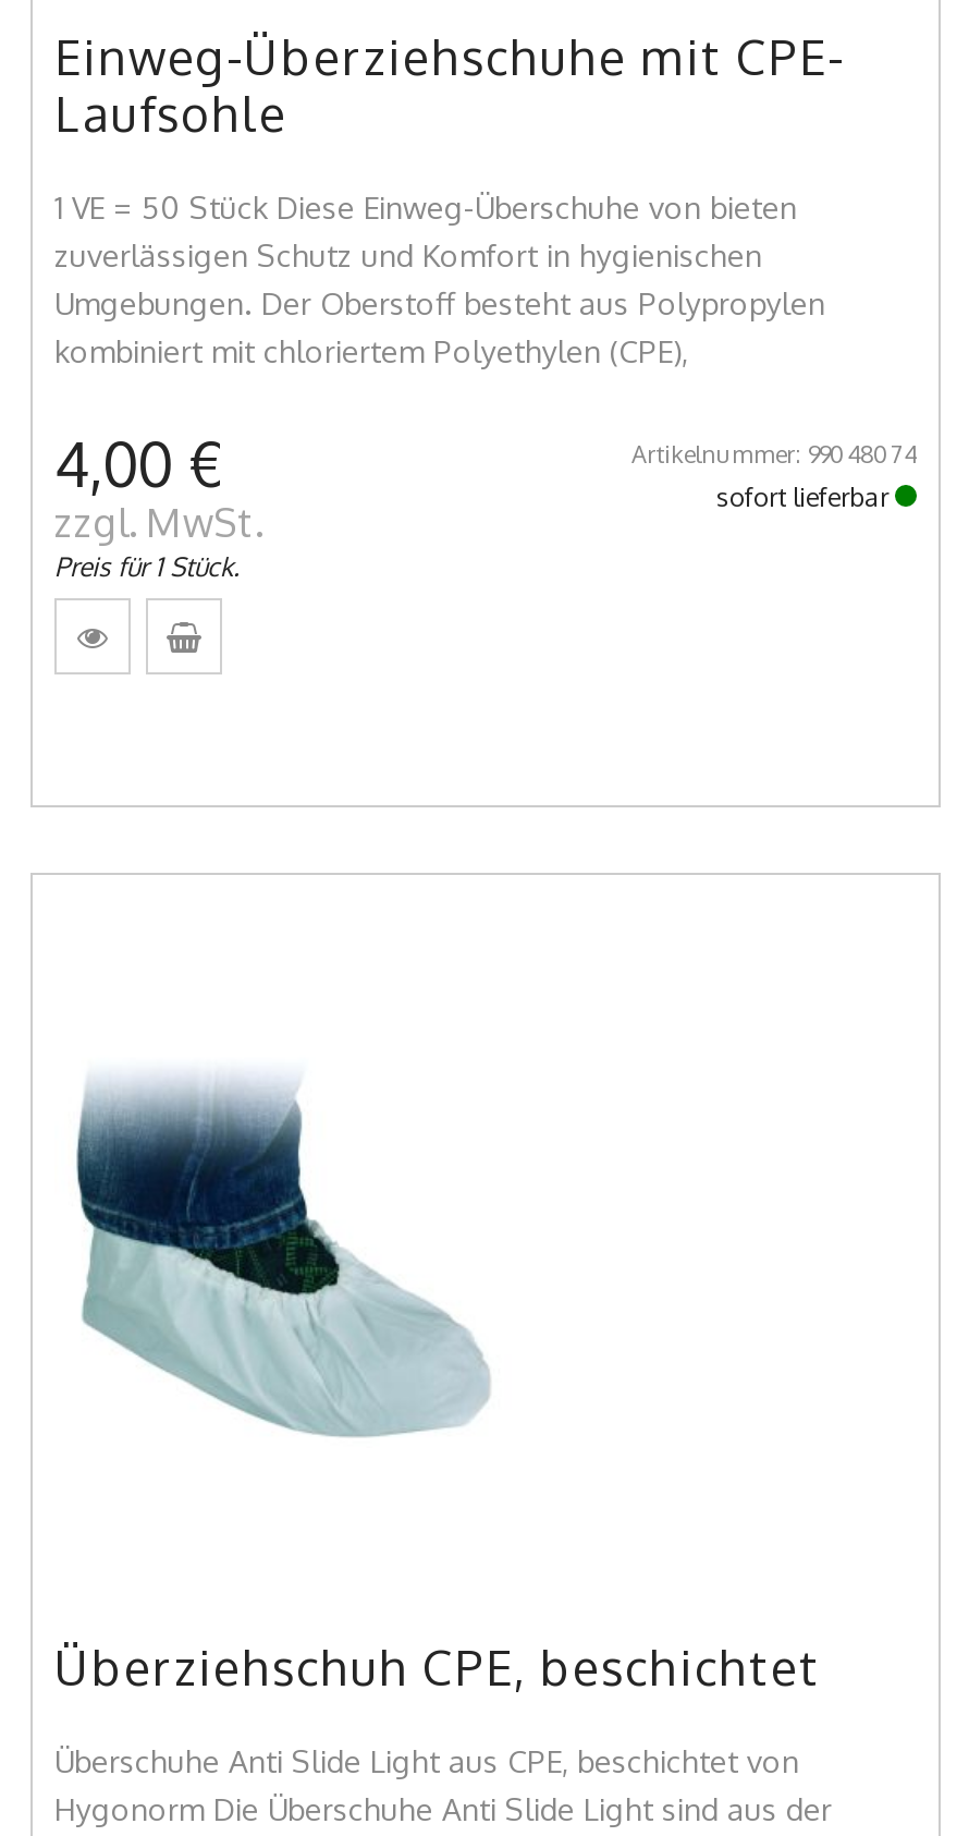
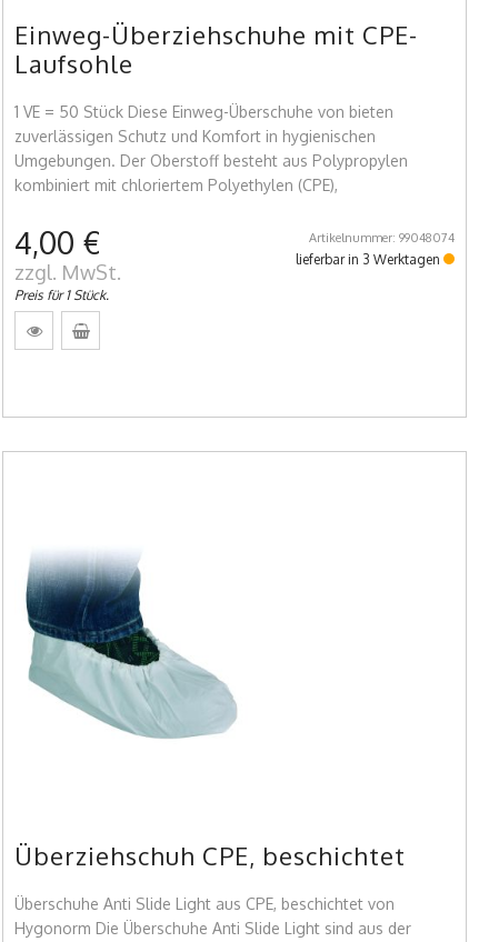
[716,481,895,514] sofort lieferbar -> [296,251,443,268] lieferbar in 3 Werktagen

